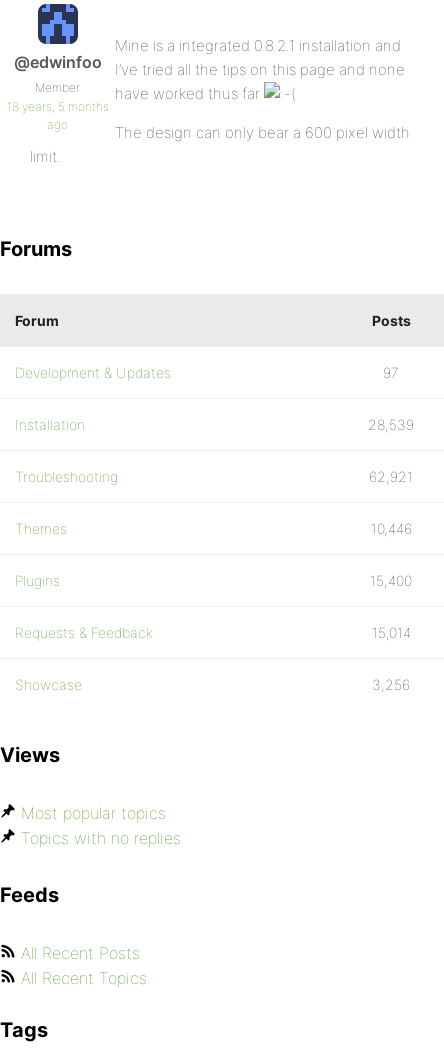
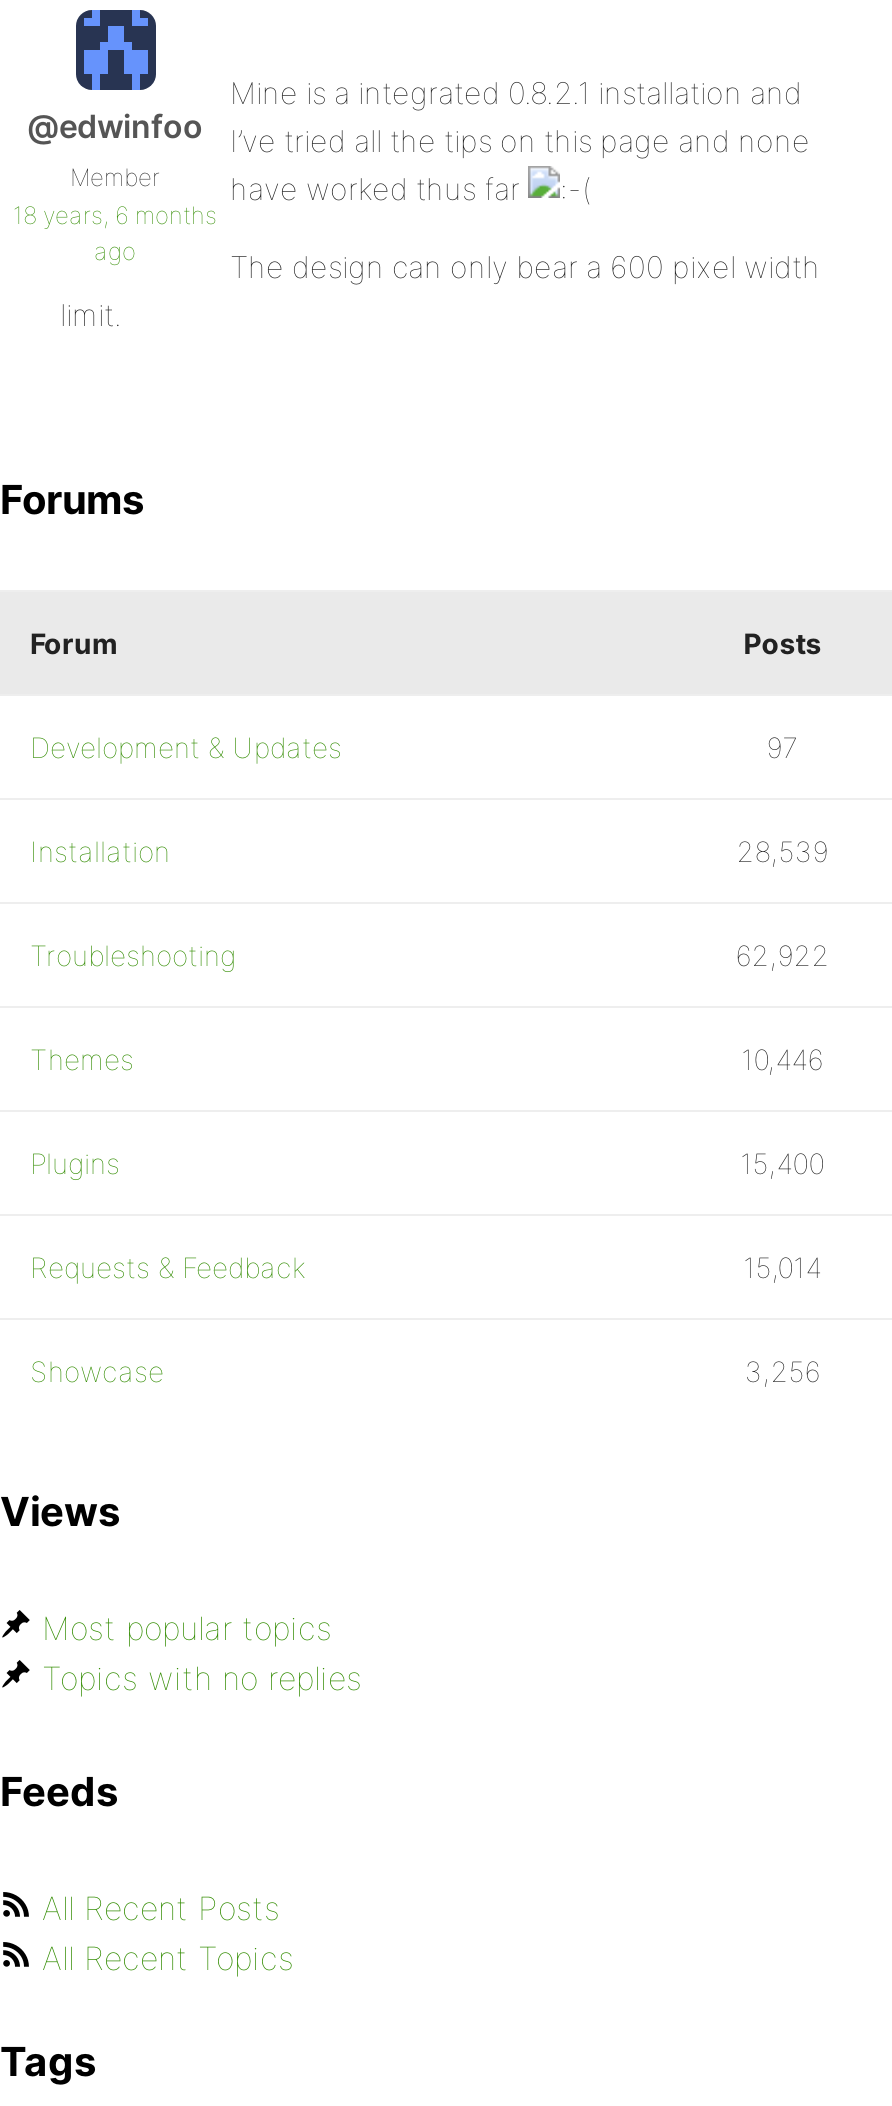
[6,99,108,114] 18 years, 5 months -> [13,200,217,230] 18 years, 6 months
[369,468,413,485] 62,921 -> [735,938,829,972] 62,922

